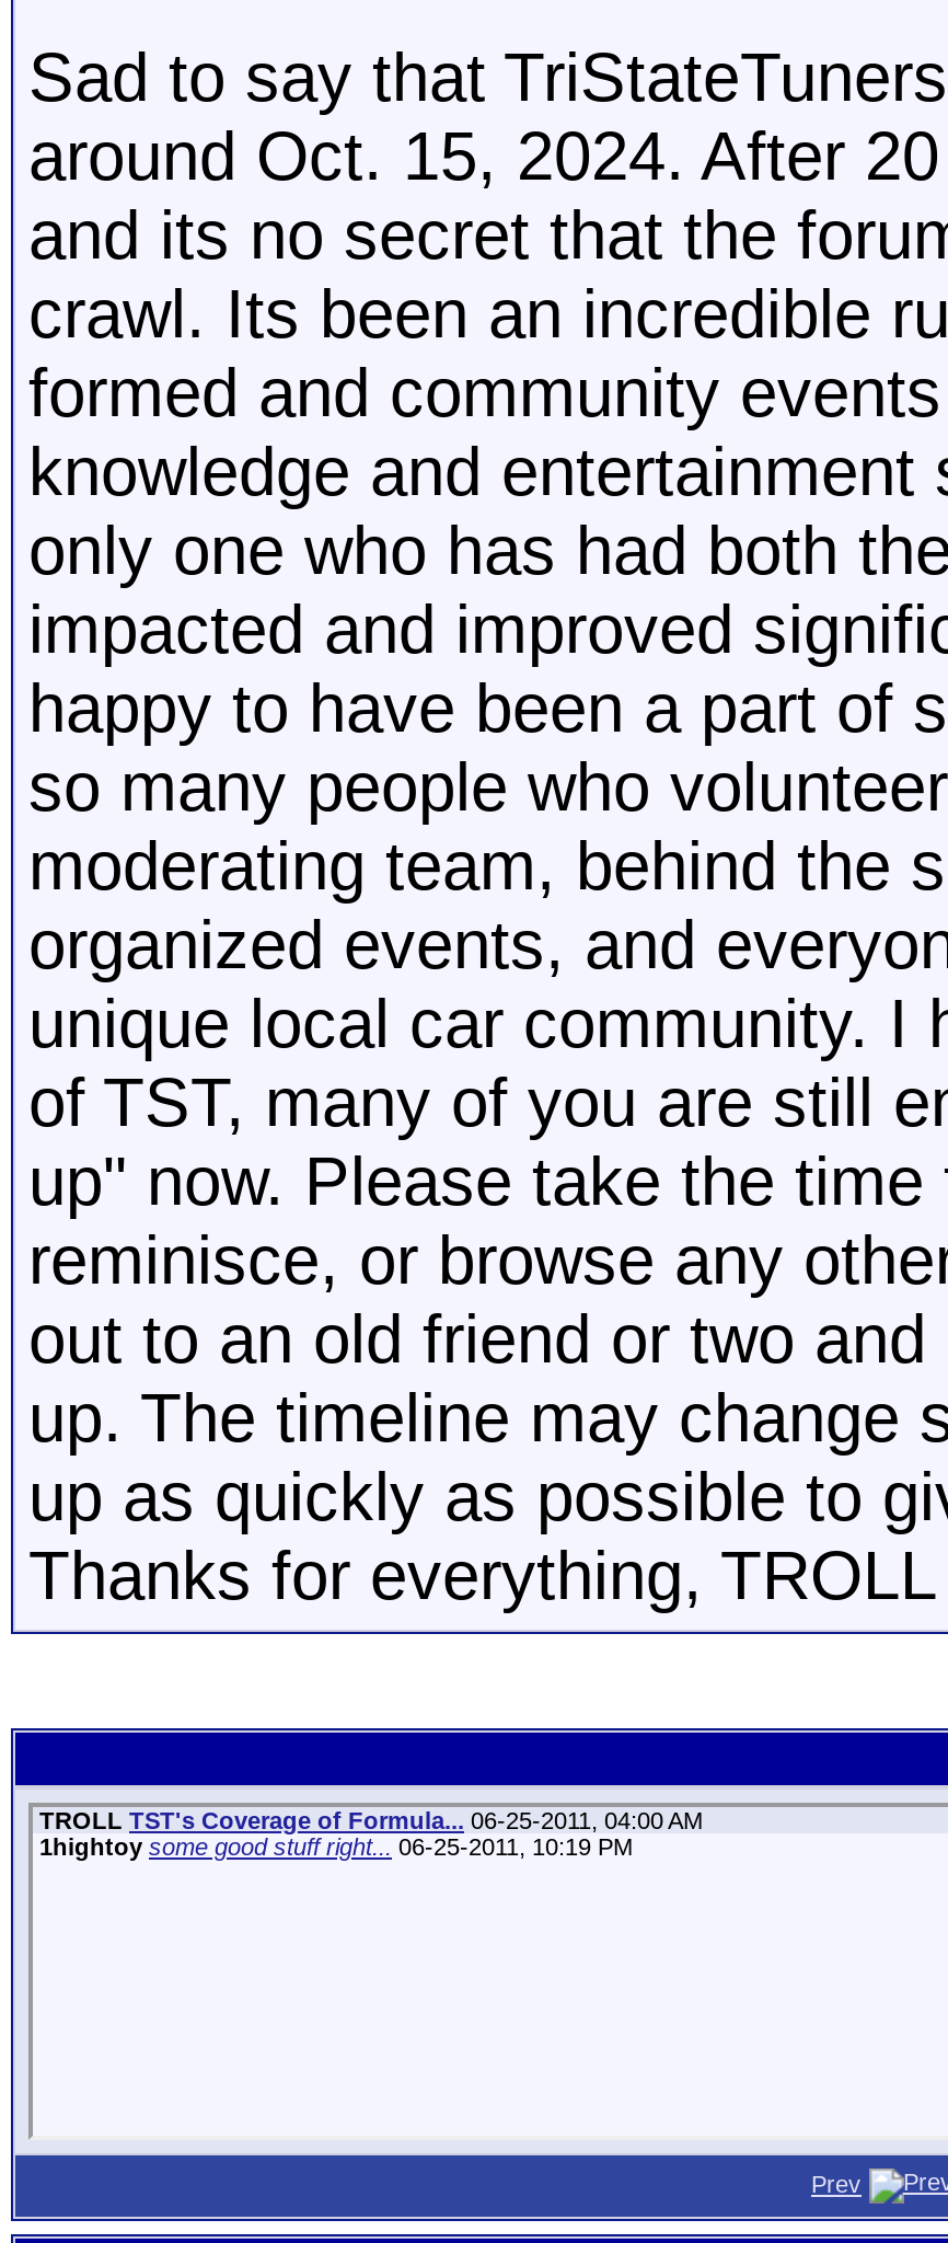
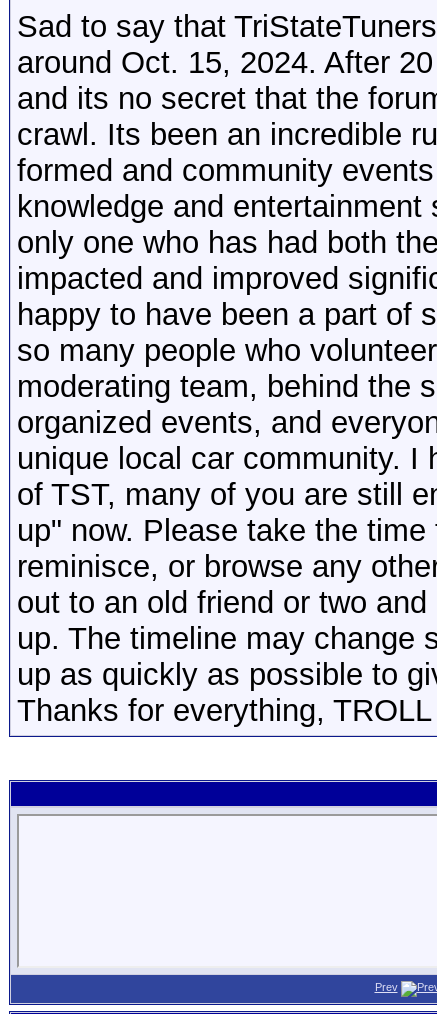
[39,1808,703,1860] TROLL TST's Coverage of Formula... 06-25-2011, 04:00 AM | 1hightoy some good stuff right...06-25-2011, 10:19 PM -> none

